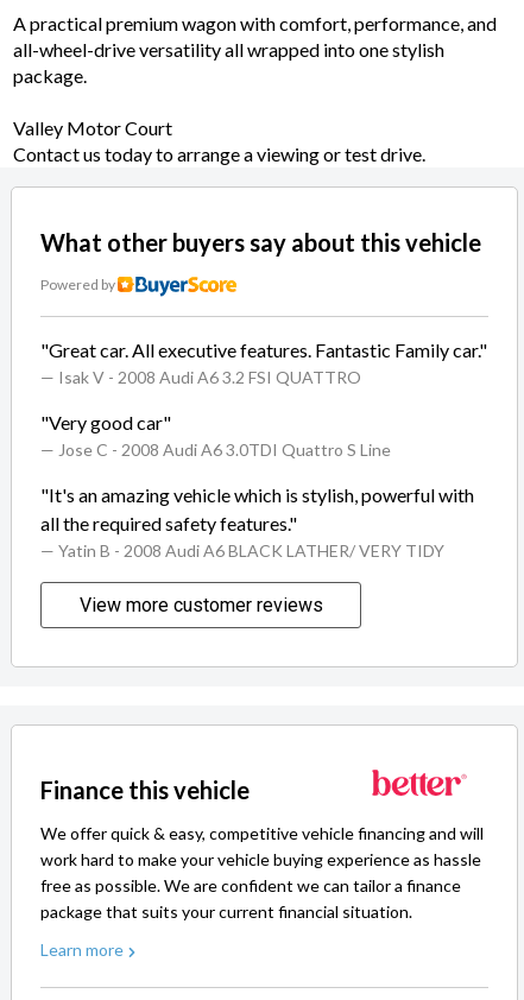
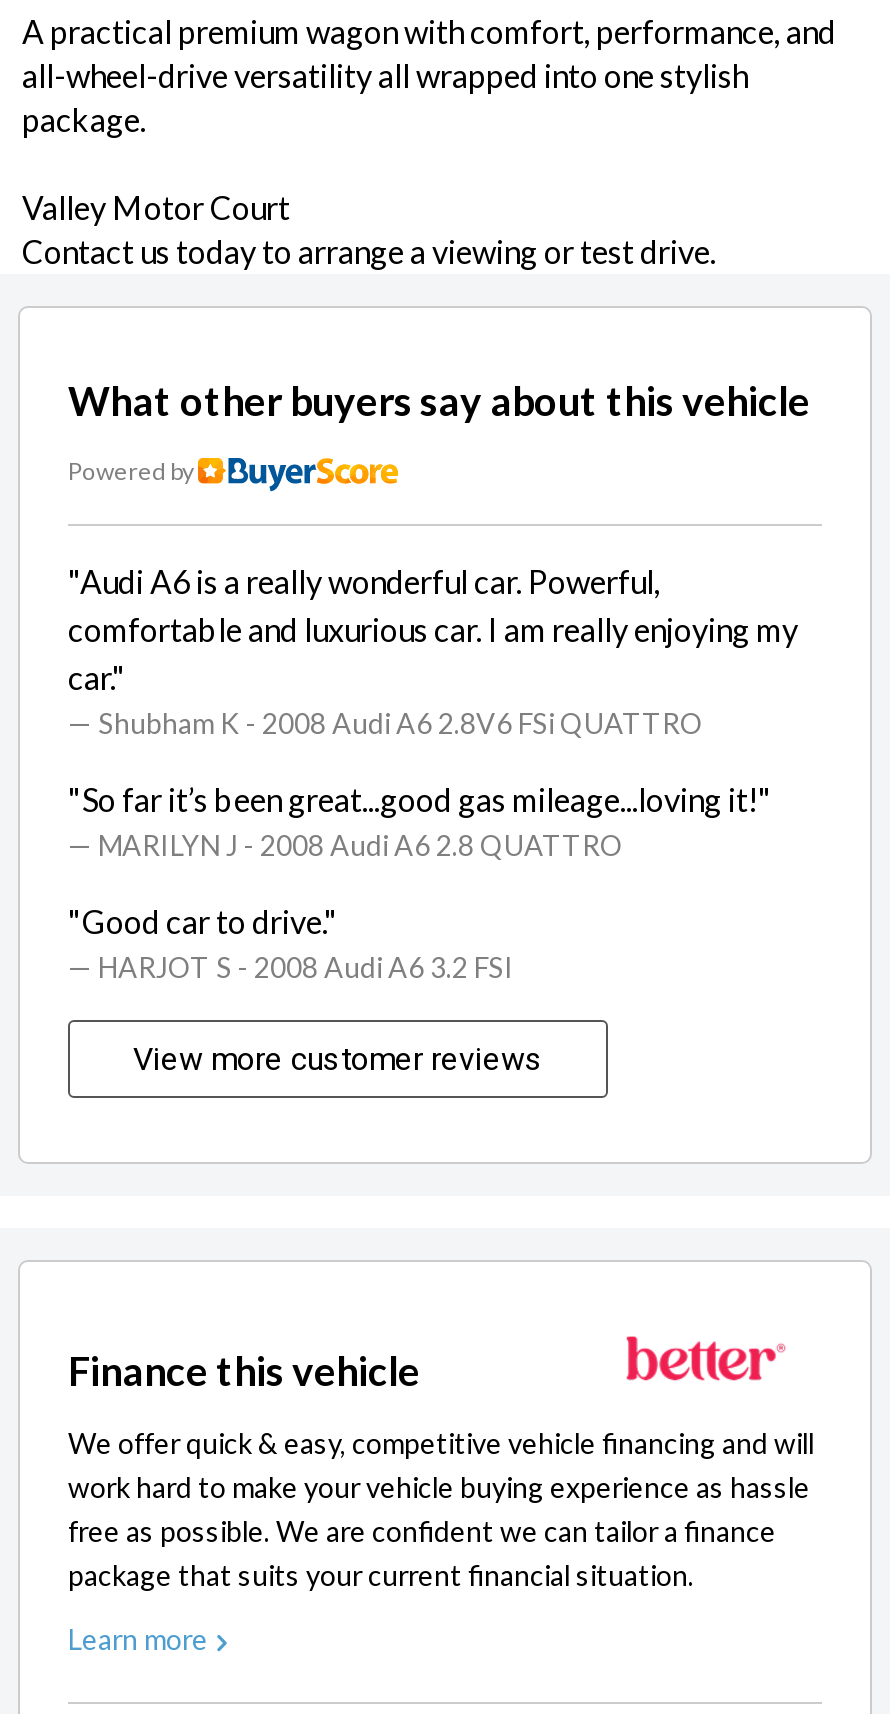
[40,339,487,388] "Great car. All executive features. Fantastic Family car." | — Isak V - 2008 Audi A6 3.2 FSI QUATTRO -> [68,563,798,741] "Audi A6 is a really wonderful car. Powerful, | comfortable and luxurious car. I am really enjoying my | car." | — Shubham K - 2008 Audi A6 2.8V6 FSi QUATTRO
[40,411,391,460] "Very good car" | — Jose C - 2008 Audi A6 3.0TDI Quattro S Line -> [68,781,772,863] "So far it’s been great...good gas mileage...loving it!" | — MARILYN J - 2008 Audi A6 2.8 QUATTRO
[40,484,474,561] "It's an amazing vehicle which is stylish, powerful with | all the required safety features." | — Yatin B - 2008 Audi A6 BLACK LATHER/ VERY TIDY -> [68,903,514,985] "Good car to drive." | — HARJOT S - 2008 Audi A6 3.2 FSI

